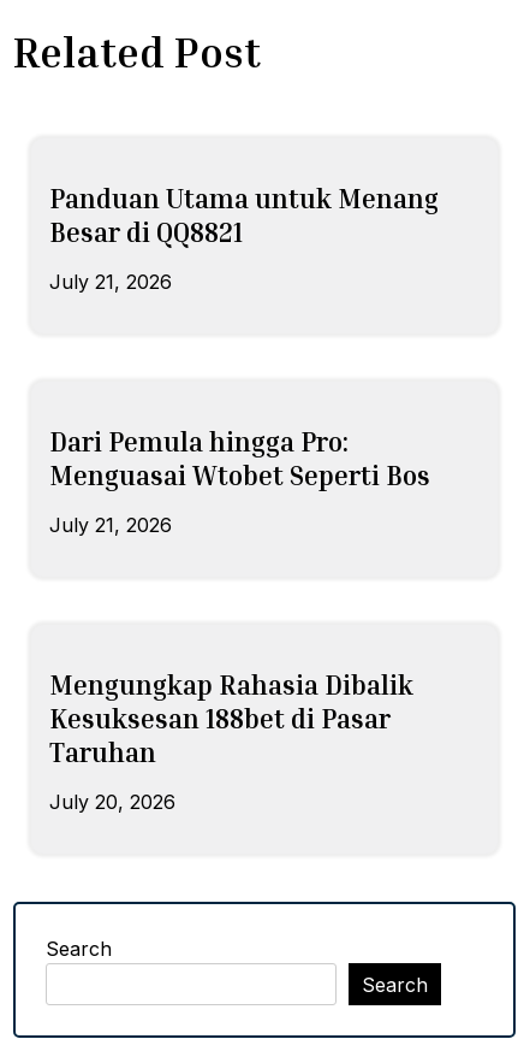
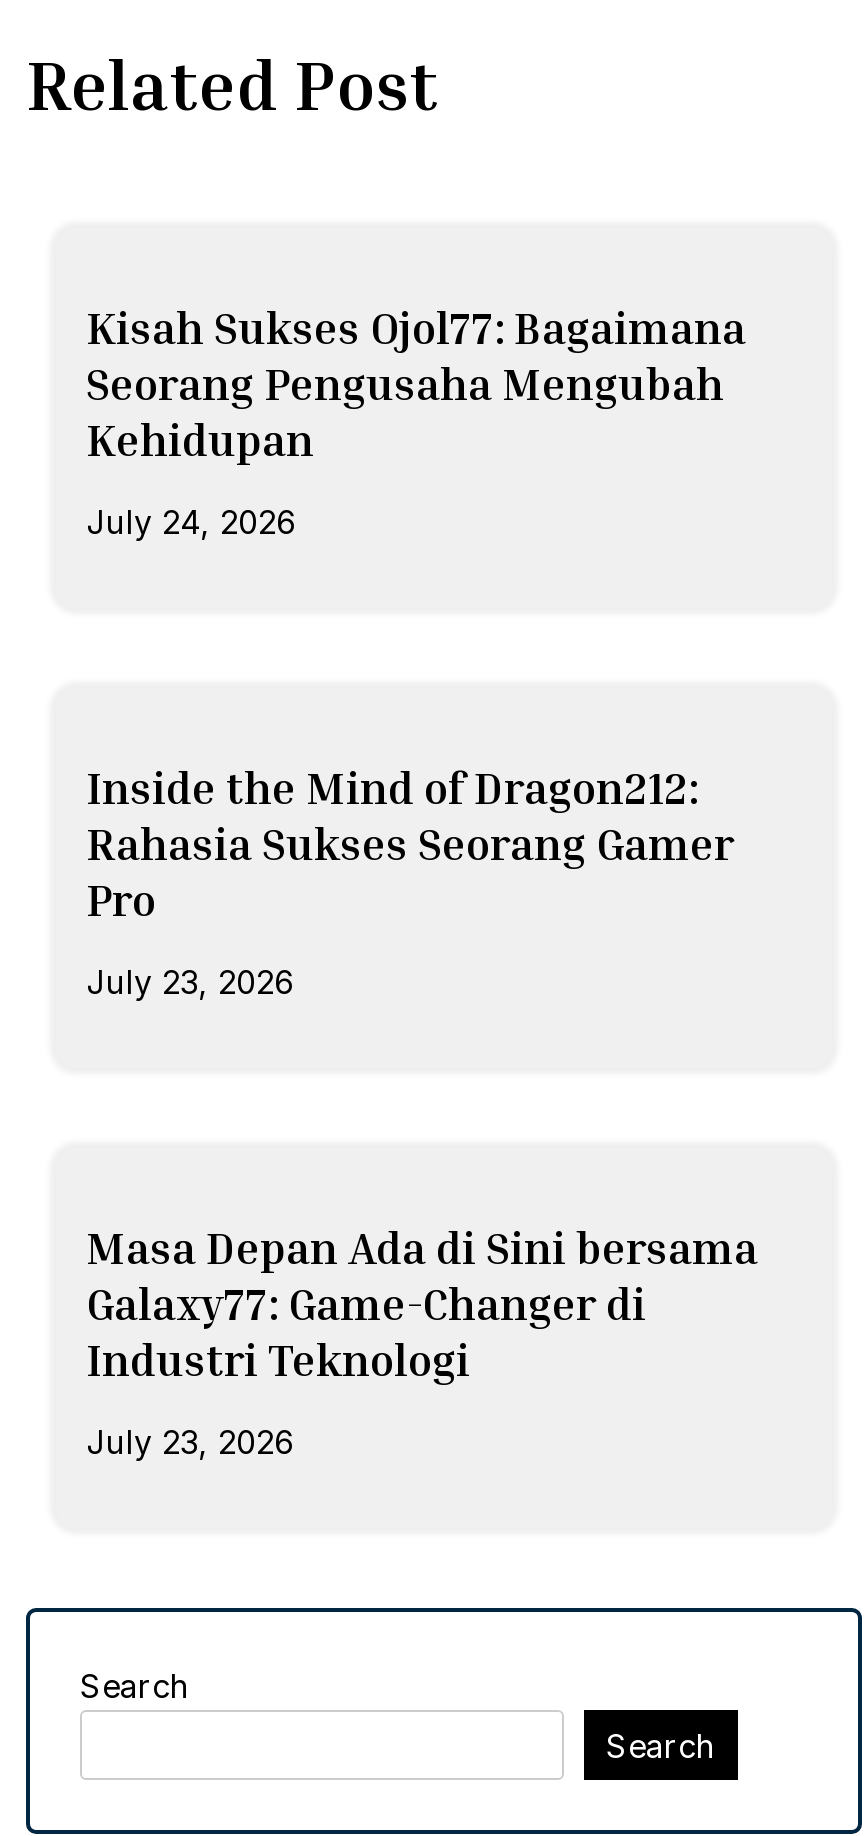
[49,183,439,248] Panduan Utama untuk Menang | Besar di QQ8821 -> [86,303,746,467] Kisah Sukses Ojol77: Bagaimana | Seorang Pengusaha Mengubah | Kehidupan
[49,270,172,294] July 21, 2026 -> [86,503,296,543] July 24, 2026
[49,427,430,492] Dari Pemula hingga Pro: | Menguasai Wtobet Seperti Bos -> [86,763,734,927] Inside the Mind of Dragon212: | Rahasia Sukses Seorang Gamer | Pro
[49,513,172,537] July 21, 2026 -> [86,963,294,1003] July 23, 2026
[49,670,413,769] Mengungkap Rahasia Dibalik | Kesuksesan 188bet di Pasar | Taruhan -> [86,1223,758,1387] Masa Depan Ada di Sini bersama | Galaxy77: Game-Changer di | Industri Teknologi
[49,790,175,814] July 20, 2026 -> [86,1423,294,1463] July 23, 2026

